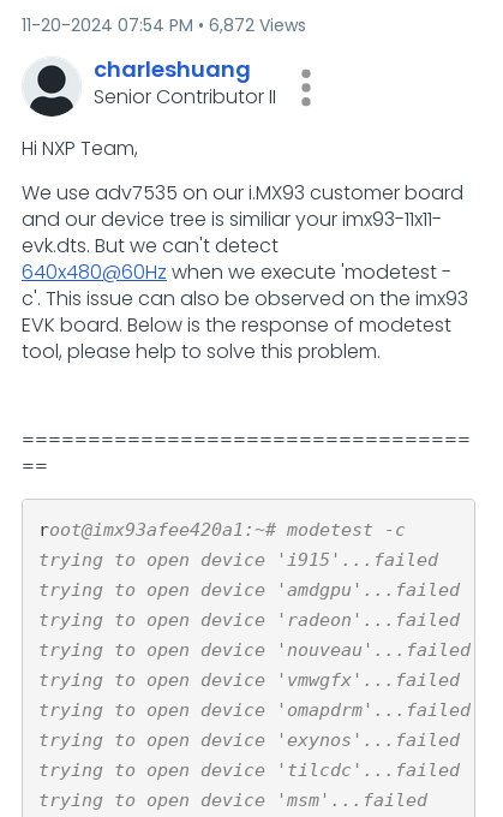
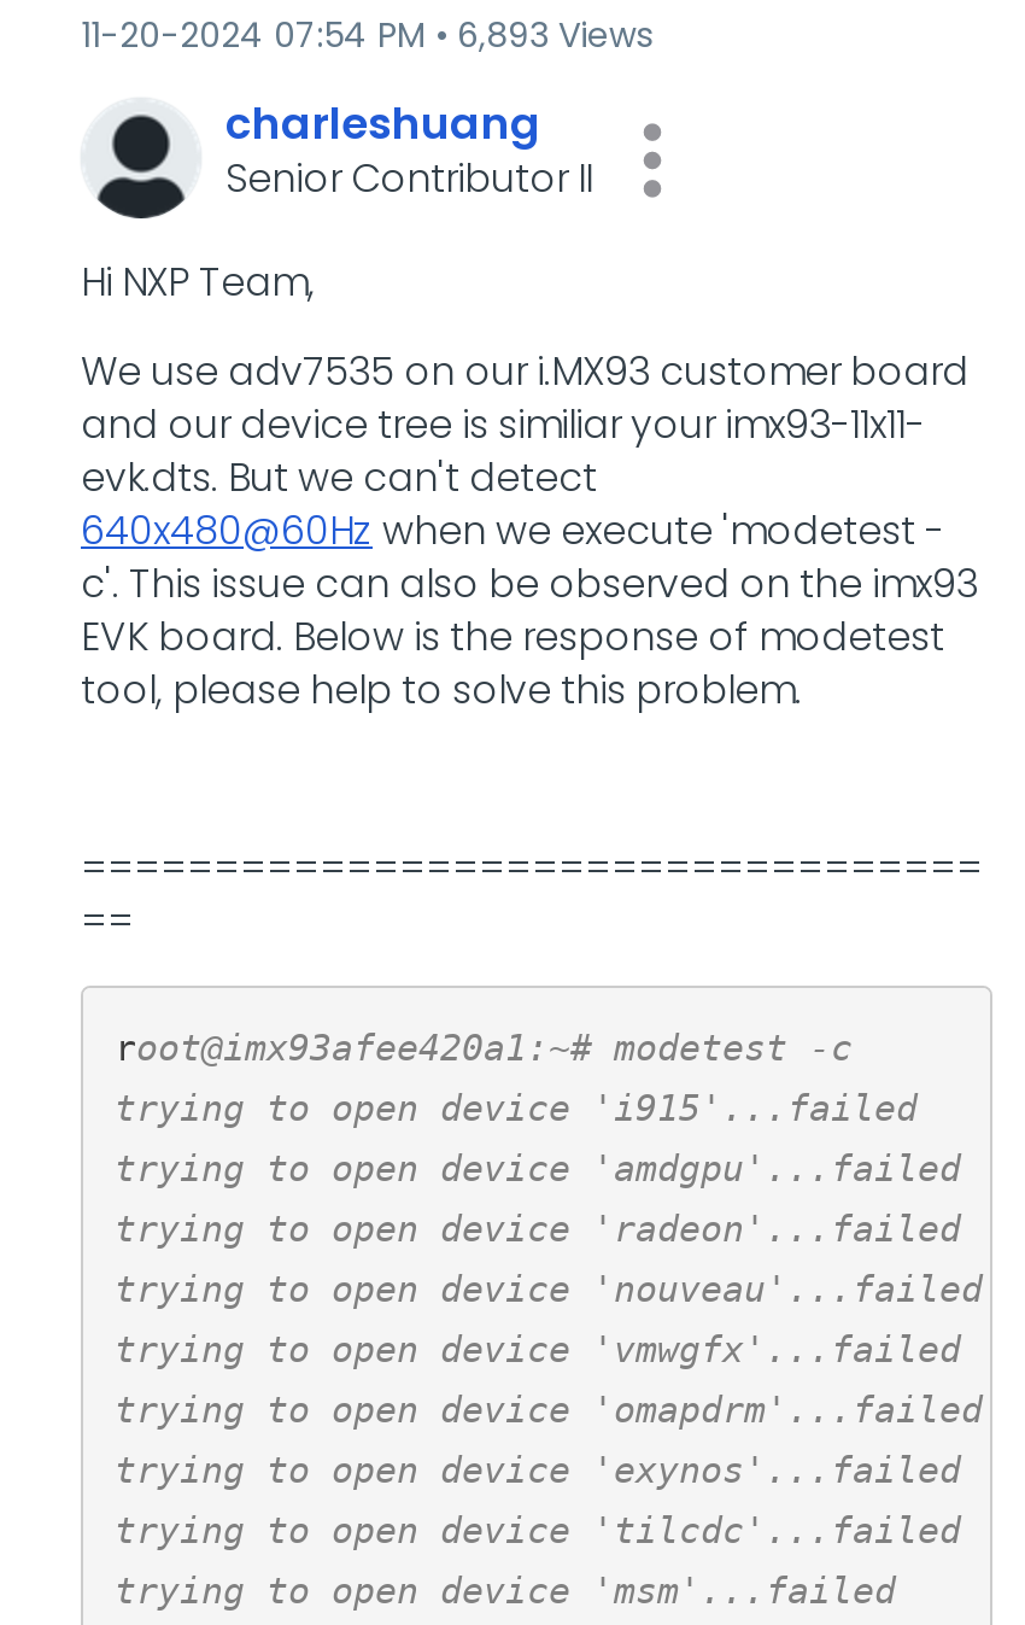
[22,13,306,37] 11-20-2024 07:54 PM 6,872 Views -> [81,11,652,59] 11-20-2024 07:54 PM 6,893 Views

